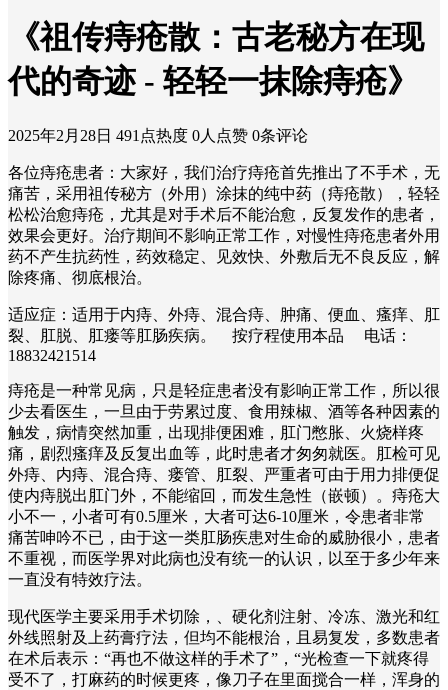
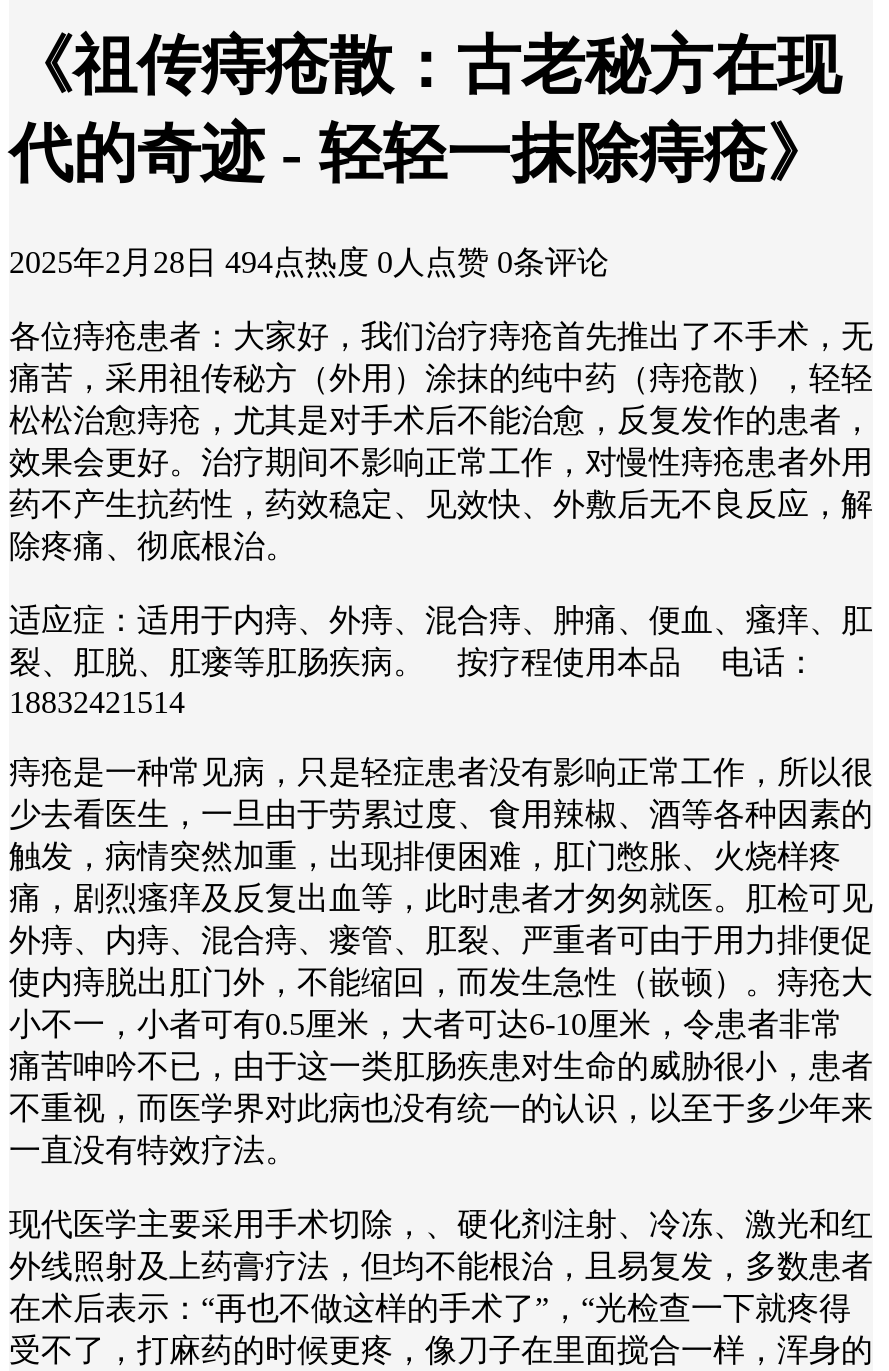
[8,127,308,144] 2025年2月28日 491点热度 0人点赞 0条评论 -> [9,244,609,278] 2025年2月28日 494点热度 0人点赞 0条评论

